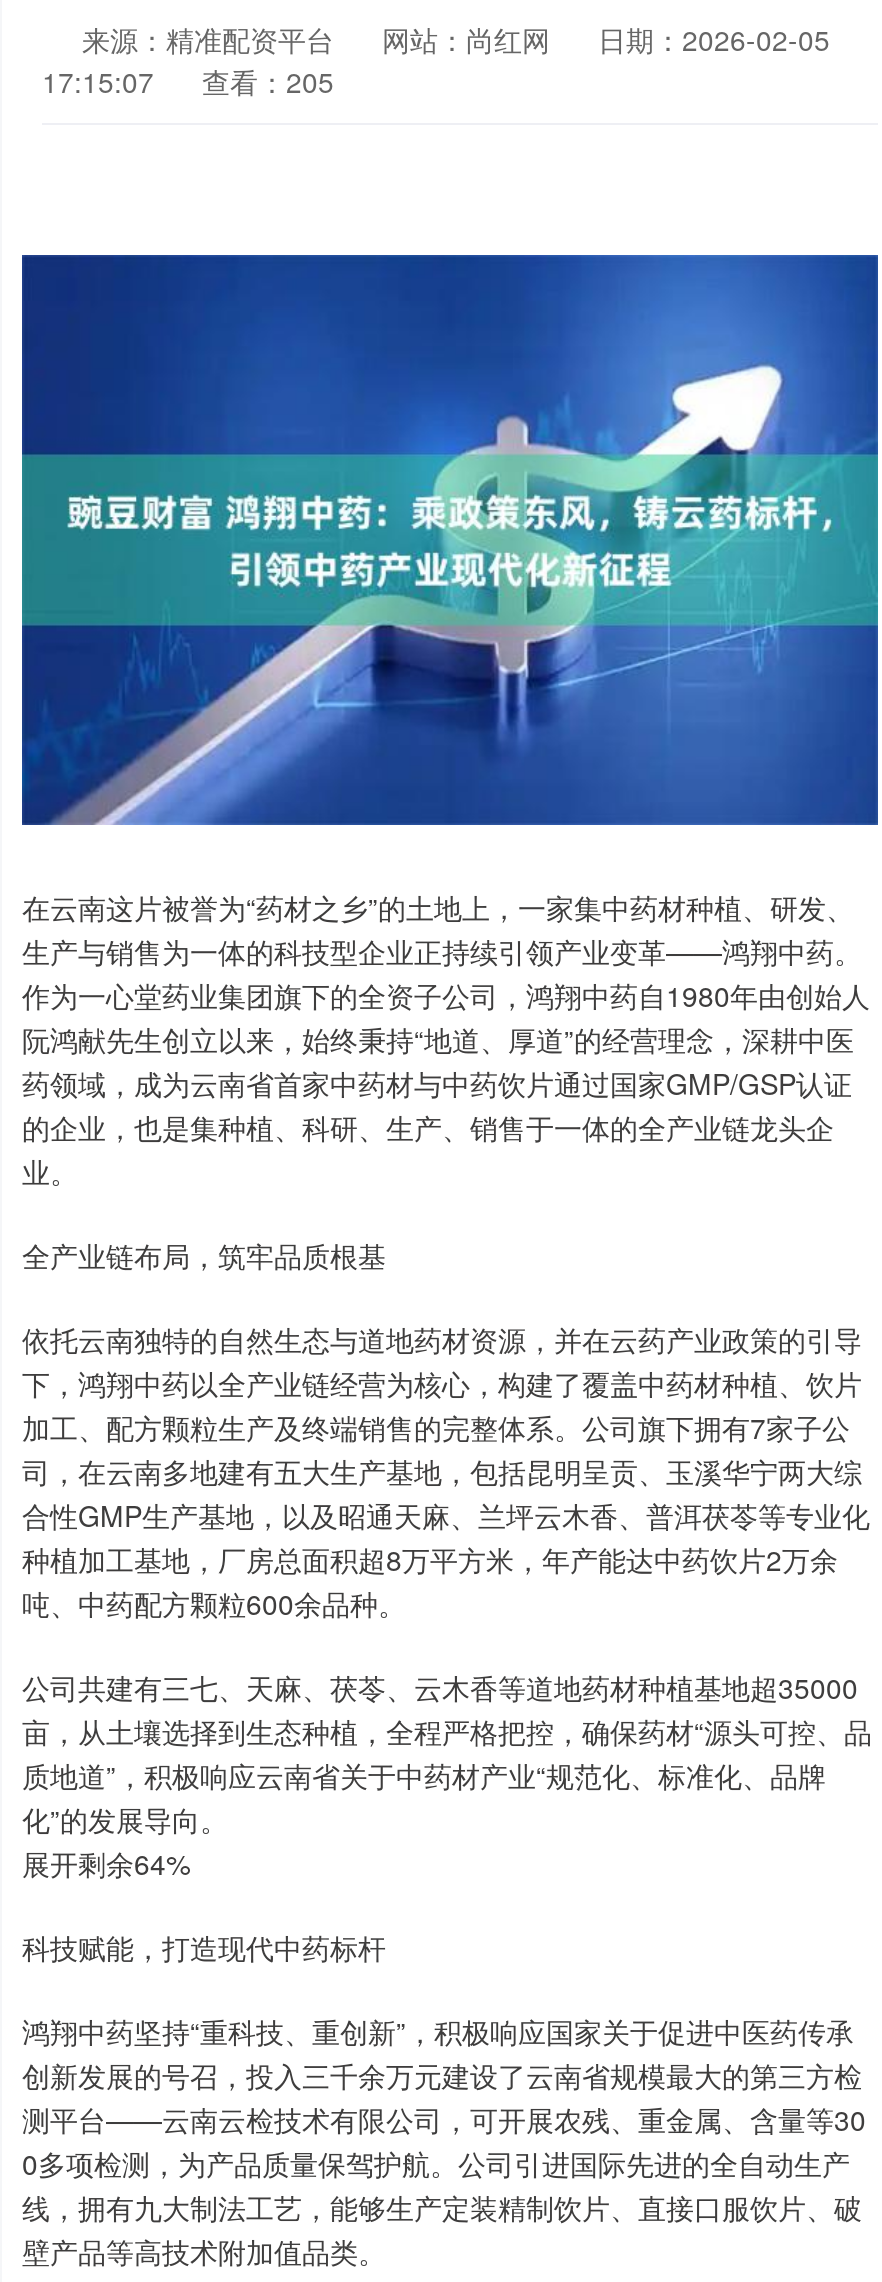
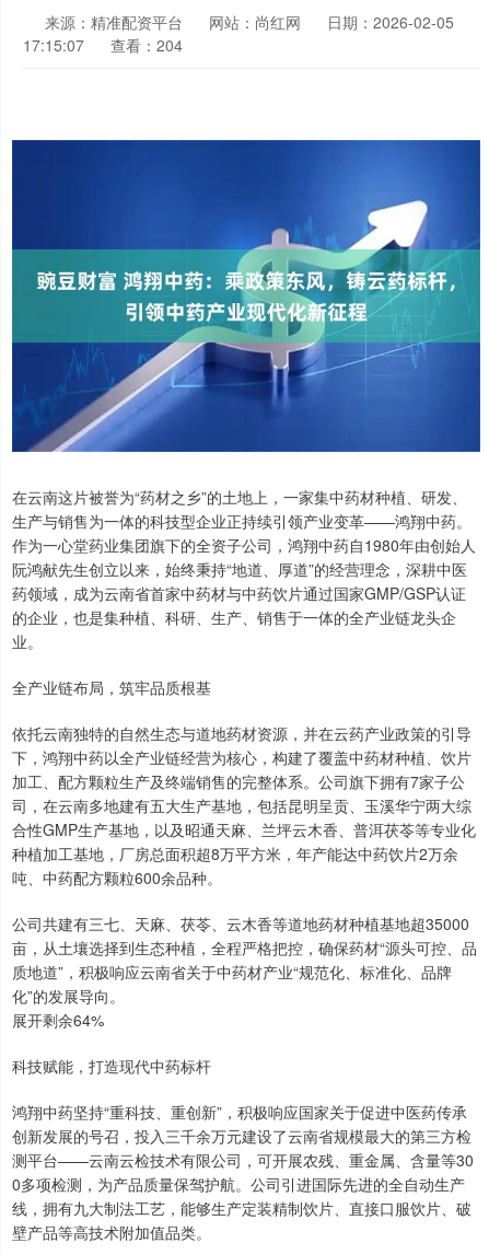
[42,61,334,101] 17:15:07 查看：205 -> [23,34,183,56] 17:15:07 查看：204

